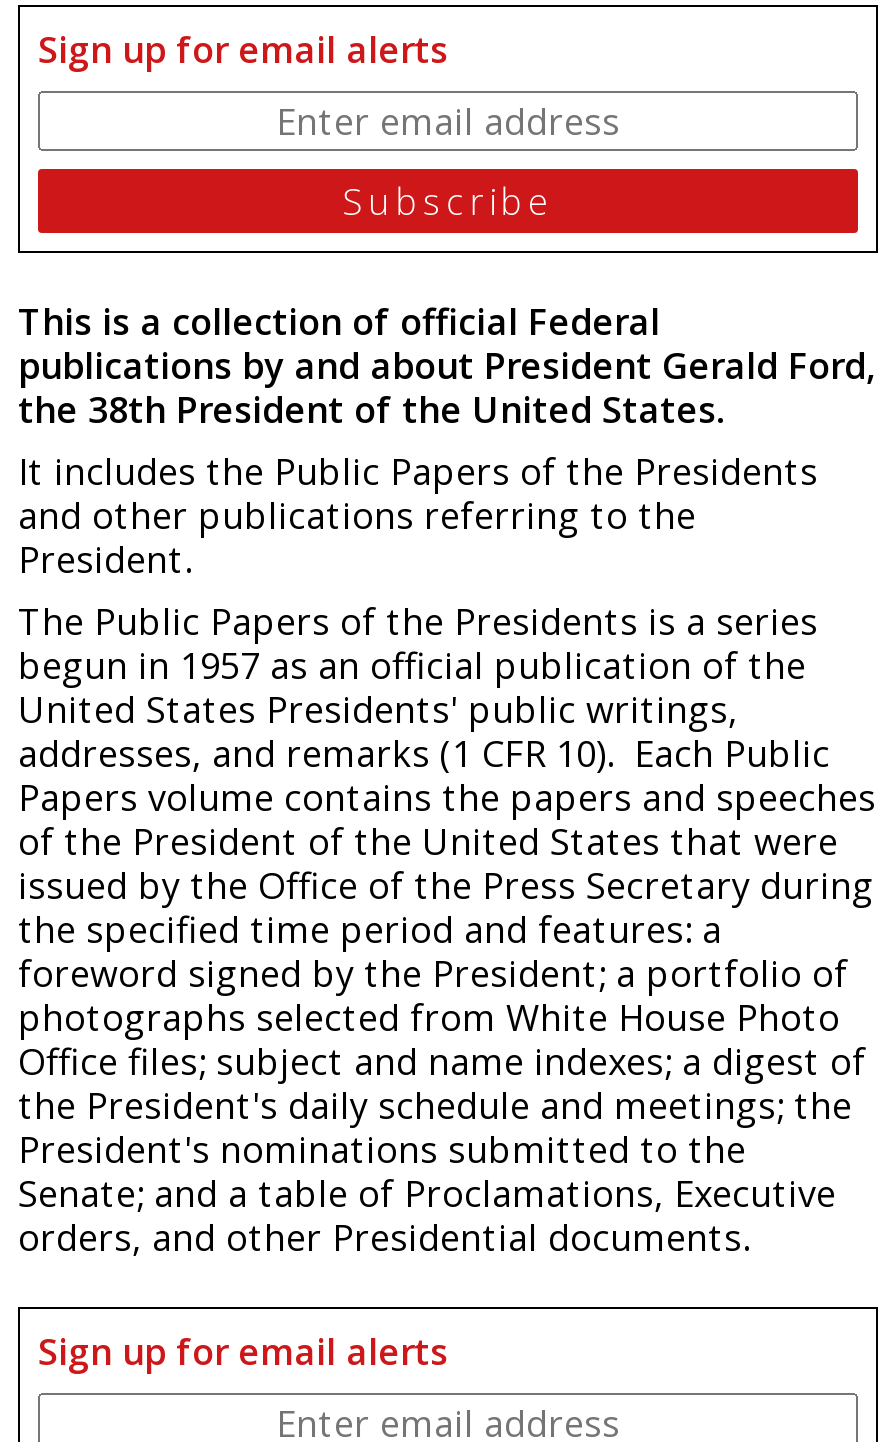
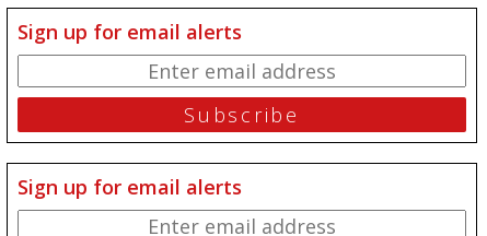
[18,296,876,1260] This is a collection of official Federal | publications by and about President Gerald Ford, | the 38th President of the United States. | It includes the Public Papers of the Presidents | and other publications referring to the | President. | The Public Papers of the Presidents is a series | begun in 1957 as an official publication of the | United States Presidents' public writings, | addresses, and remarks (1 CFR 10). Each Public | Papers volume contains the papers and speeches | of the President of the United States that were | issued by the Office of the Press Secretary during | the specified time period and features: a | foreword signed by the President; a portfolio of | photographs selected from White House Photo | Office files; subject and name indexes; a digest of | the President's daily schedule and meetings; the | President's nominations submitted to the | Senate; and a table of Proclamations, Executive | orders, and other Presidential documents. -> none

